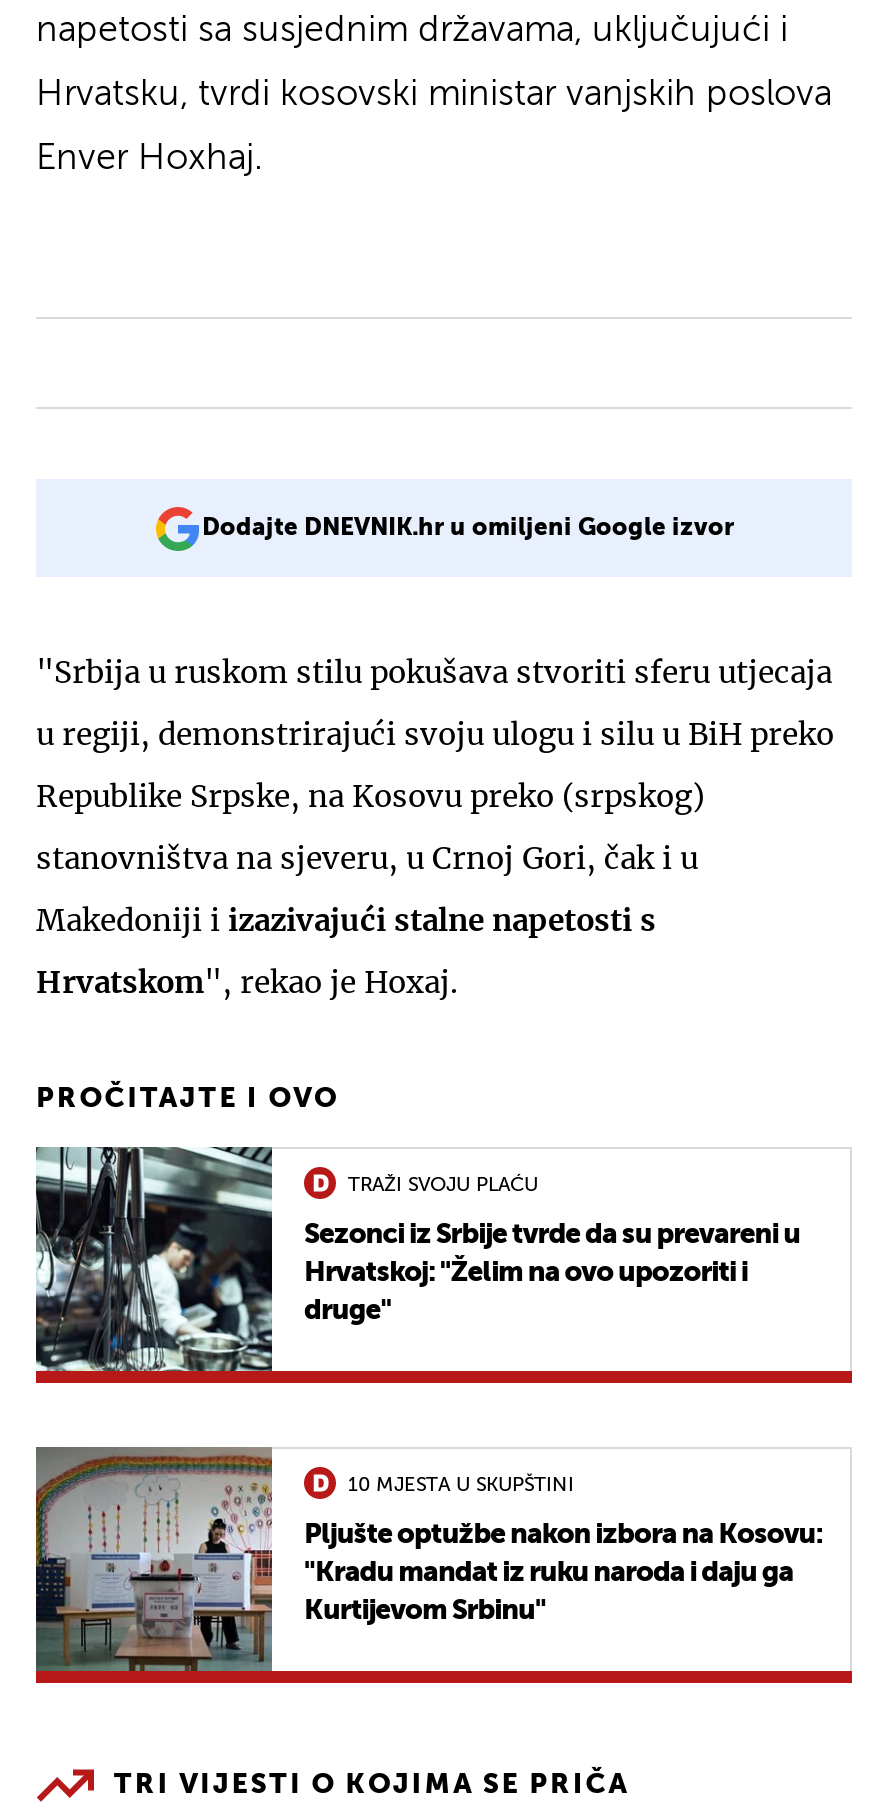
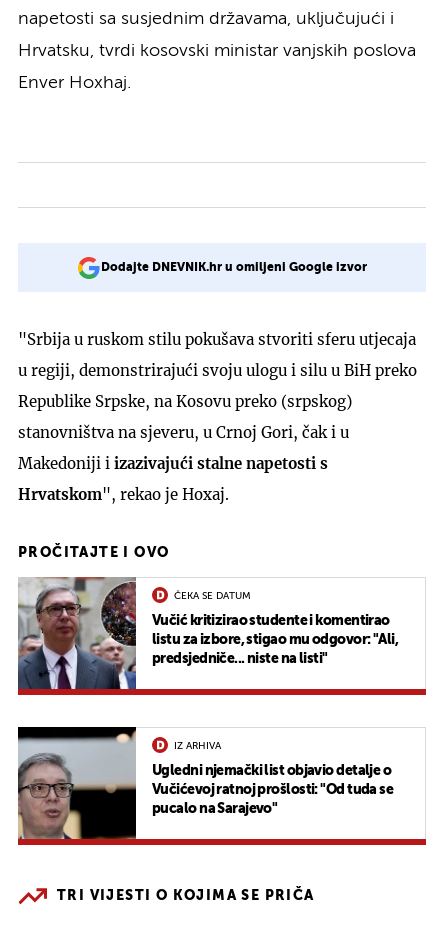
[34,1147,800,1373] [image] | Sezonci iz Srbije tvrde da su prevareni u | Hrvatskoj: "Želim na ovo upozoriti i | druge" -> [18,576,398,690] [image] | Vučić kritizirao studente i komentirao | listu za izbore, stigao mu odgovor: "Ali, | predsjedniče... niste na listi"
[348,1174,538,1194] TRAŽI SVOJU PLAĆU -> [174,591,251,601] ČEKA SE DATUM
[34,1445,822,1673] [image] | Pljušte optužbe nakon izbora na Kosovu: | "Kradu mandat iz ruku naroda i daju ga | Kurtijevom Srbinu" -> [17,727,393,840] [image] | Ugledni njemački list objavio detalje o | Vučićevoj ratnoj prošlosti: "Od tuda se | pucalo na Sarajevo"
[348,1474,574,1494] 10 MJESTA U SKUPŠTINI -> [174,741,221,751] IZ ARHIVA

